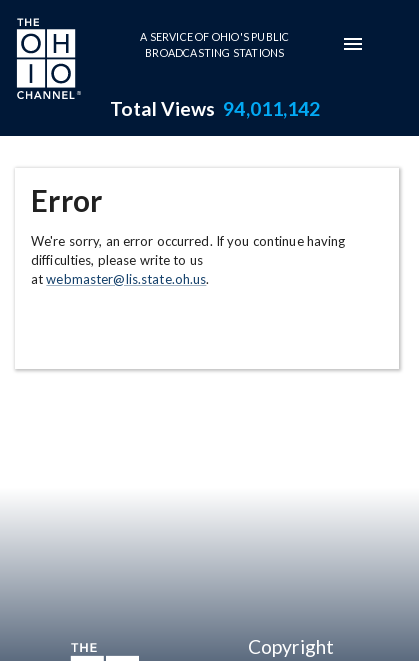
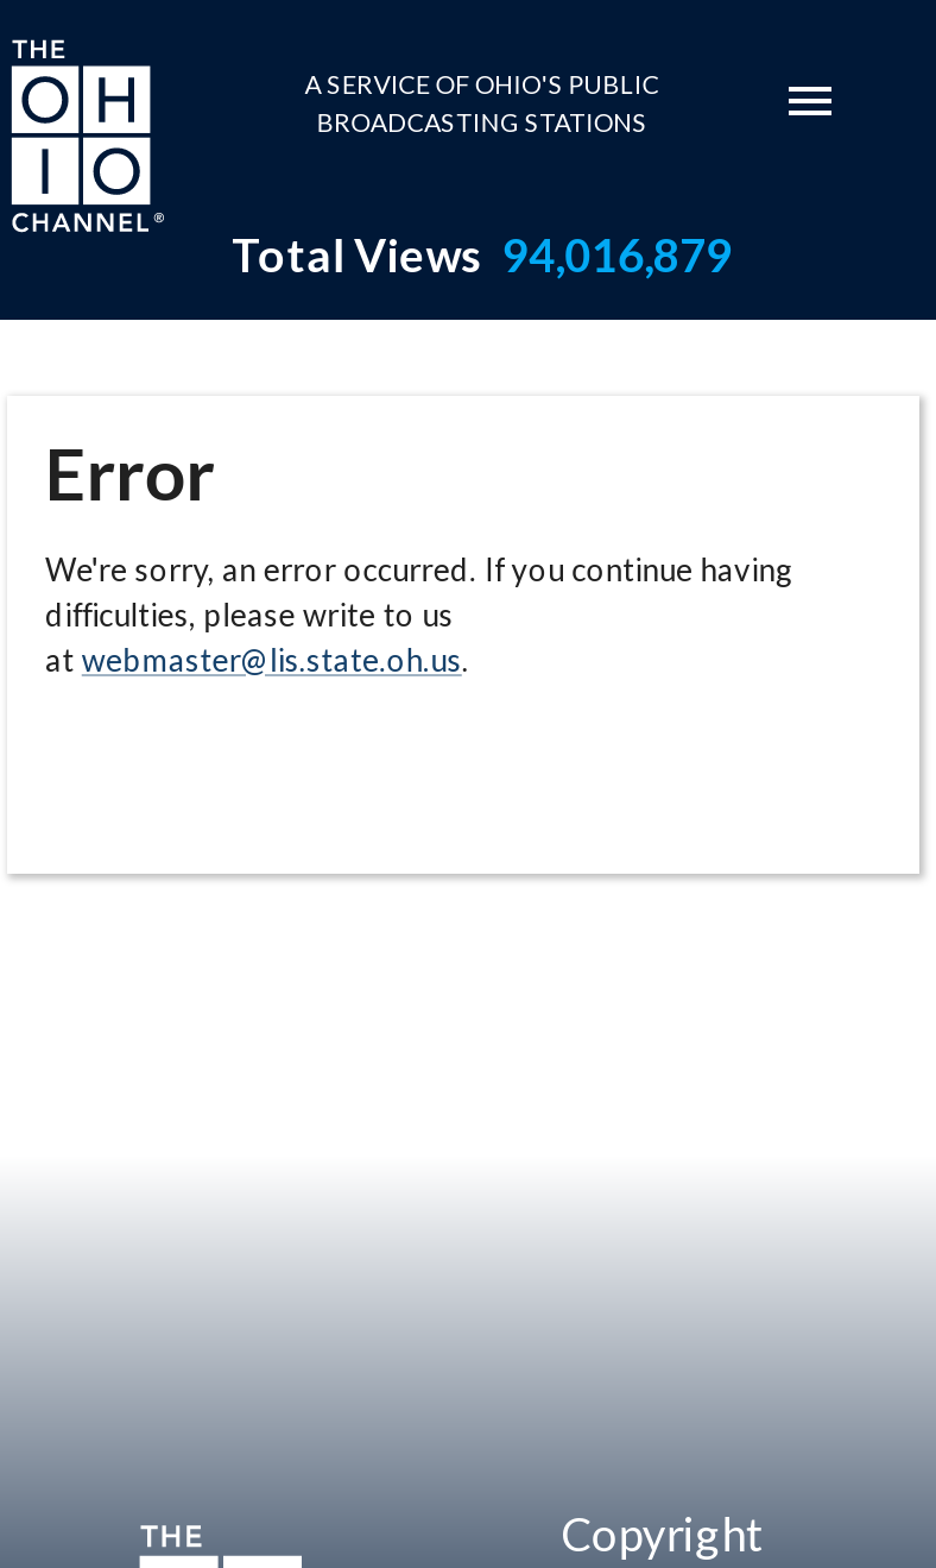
[109,97,320,120] Total Views 94,011,142 -> [232,227,732,282] Total Views 94,016,879

